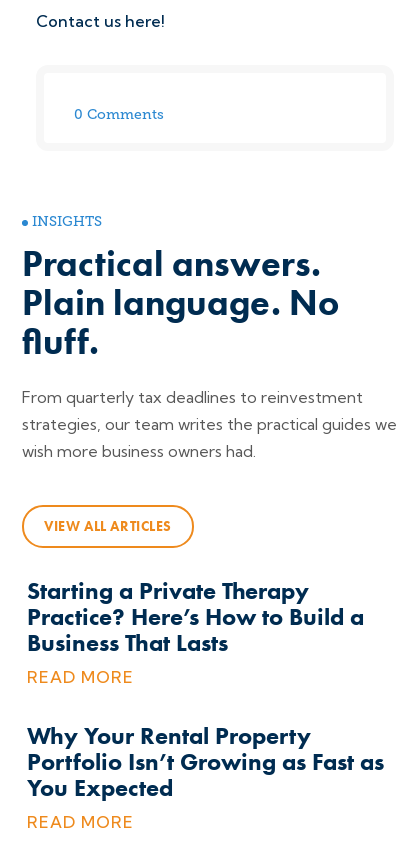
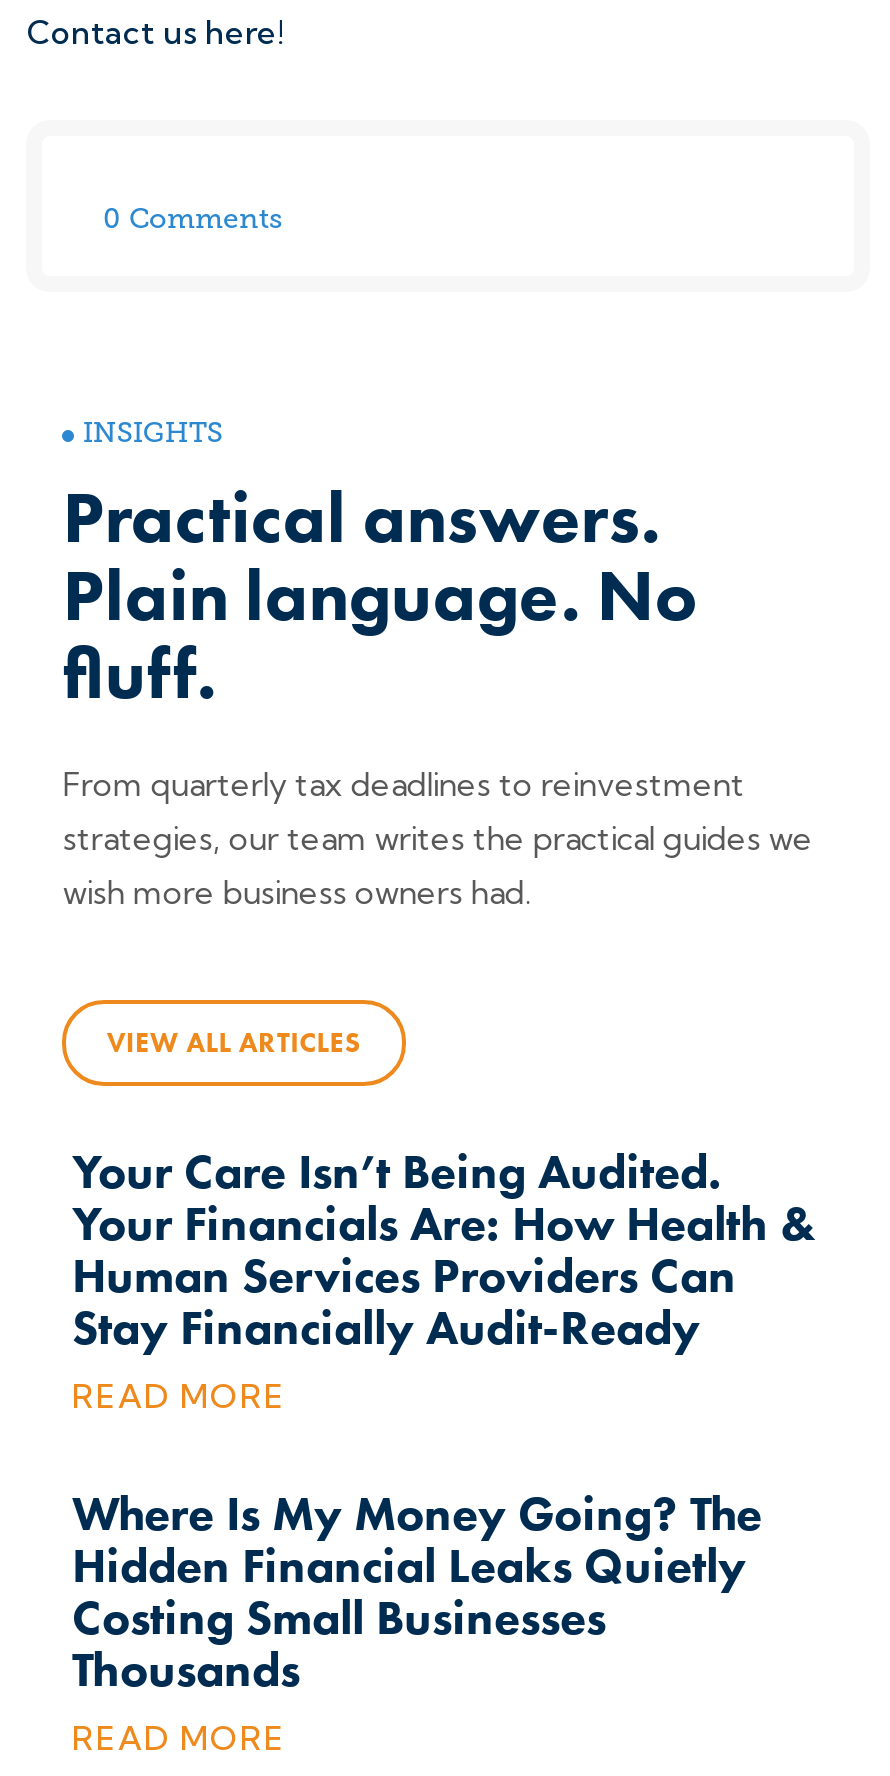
[27,576,364,657] Starting a Private Therapy | Practice? Here’s How to Build a | Business That Lasts -> [72,1142,816,1356] Your Care Isn’t Being Audited. | Your Financials Are: How Health & | Human Services Providers Can | Stay Financially Audit-Ready
[27,721,384,802] Why Your Rental Property | Portfolio Isn’t Growing as Fast as | You Expected -> [72,1484,762,1698] Where Is My Money Going? The | Hidden Financial Leaks Quietly | Costing Small Businesses | Thousands

